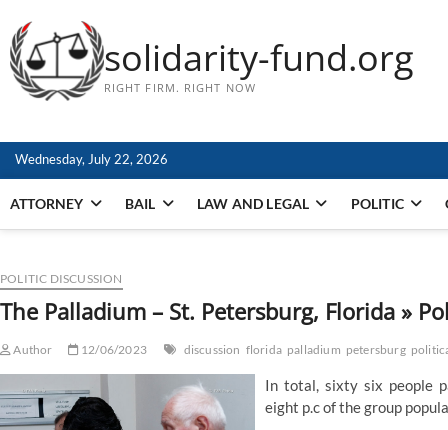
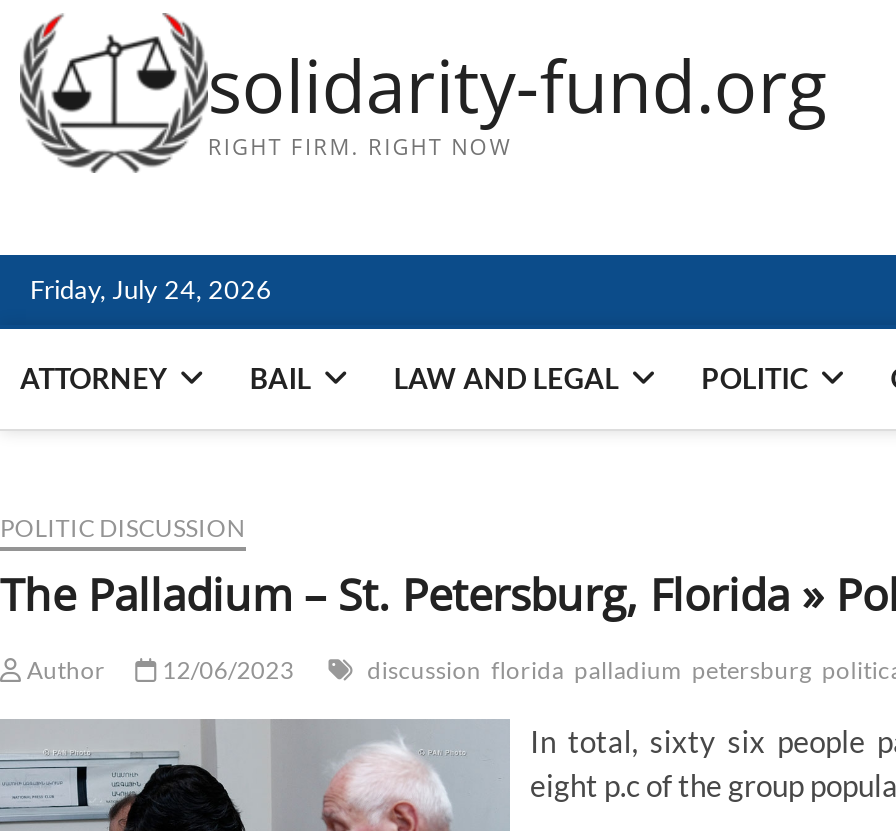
[15,151,168,167] Wednesday, July 22, 2026 -> [30,273,272,305] Friday, July 24, 2026

